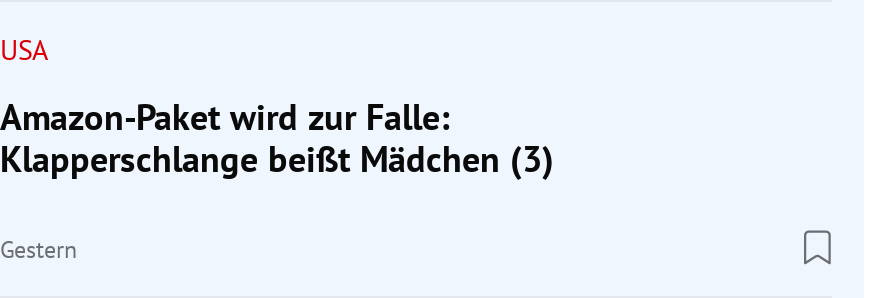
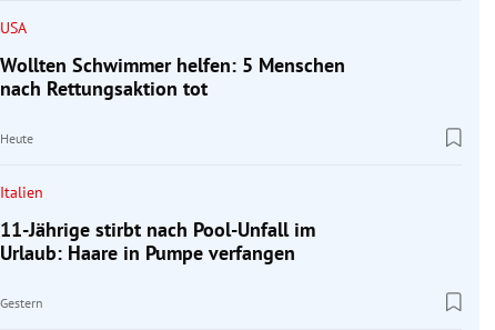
[0,94,554,182] Amazon-Paket wird zur Falle: | Klapperschlange beißt Mädchen (3) -> [0,52,345,265] Wollten Schwimmer helfen: 5 Menschen | nach Rettungsaktion tot | Heute | Italien | 11-Jährige stirbt nach Pool-Unfall im | Urlaub: Haare in Pumpe verfangen

